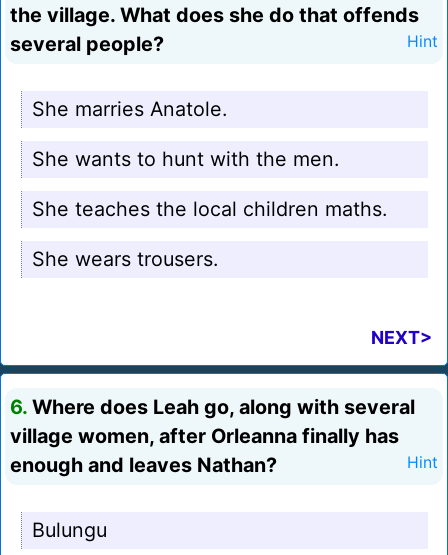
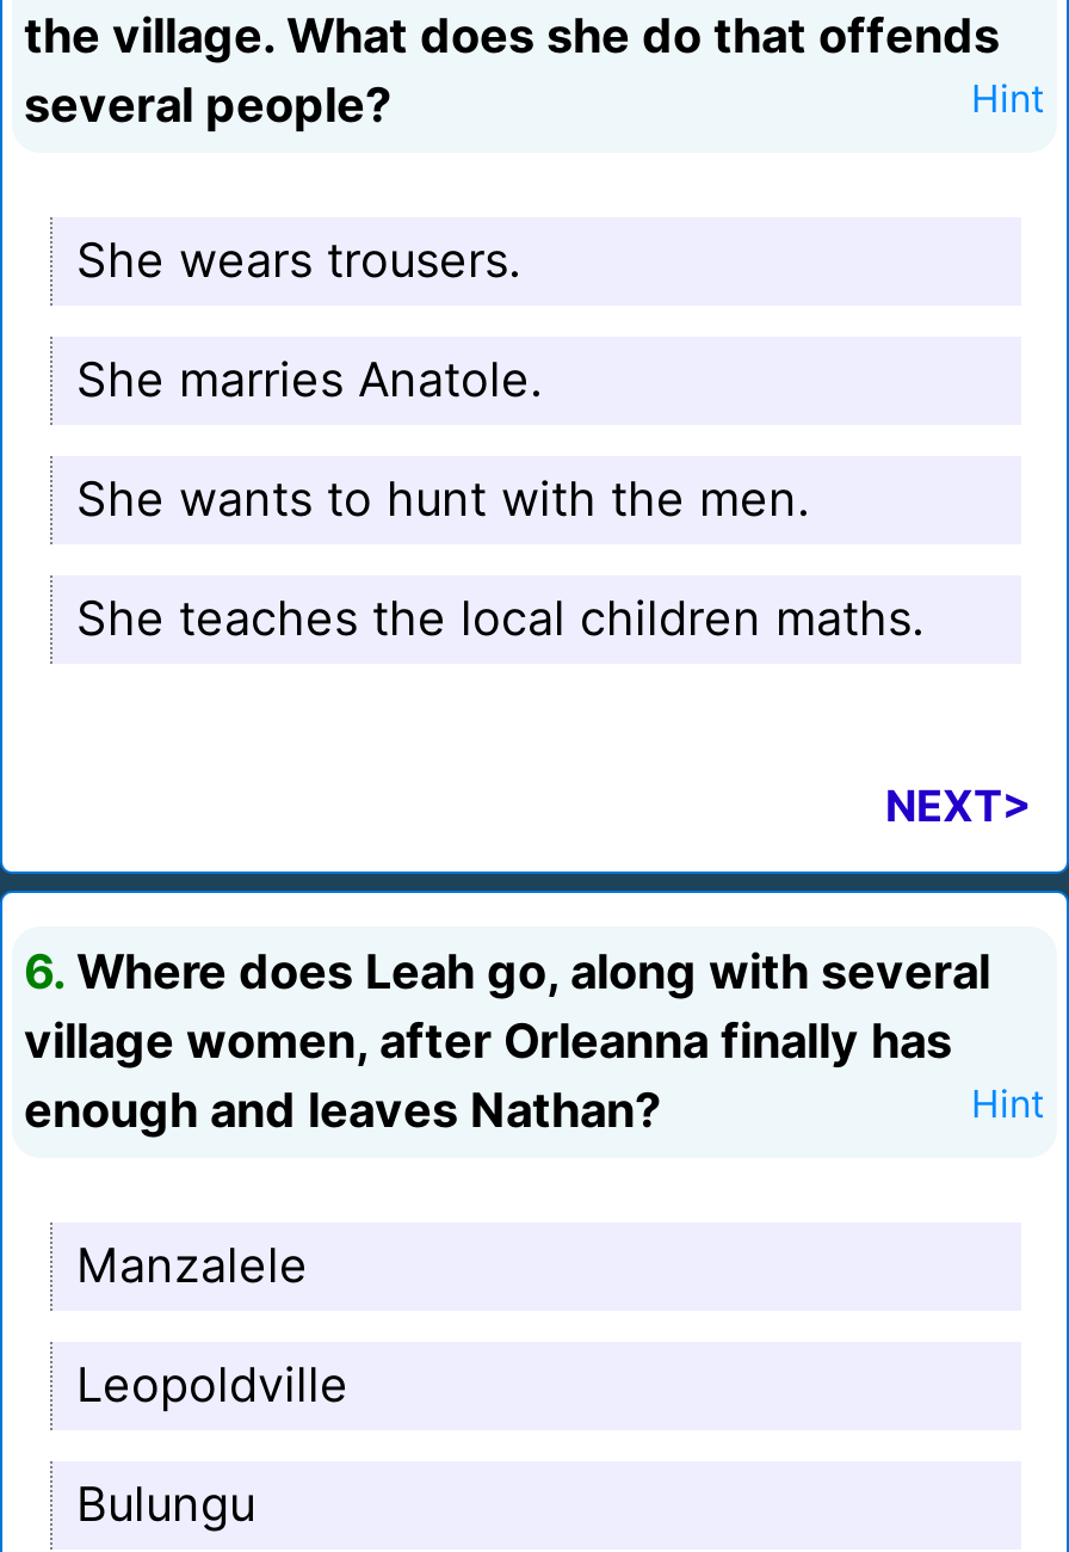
moved [32,247,218,271] -> [76,232,520,289]: She wears trousers.
none -> [76,1237,348,1414] Manzalele | Leopoldville

